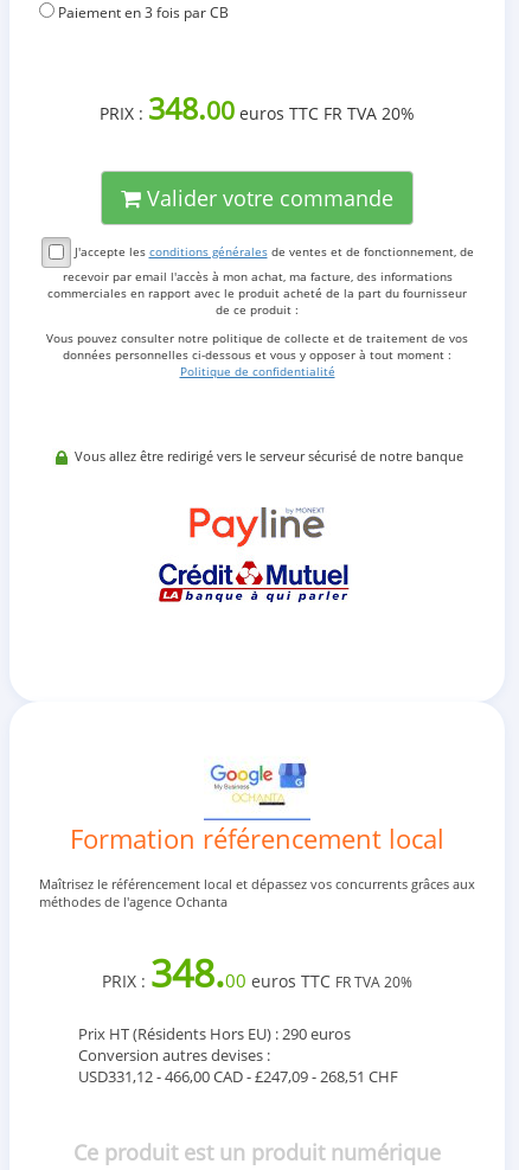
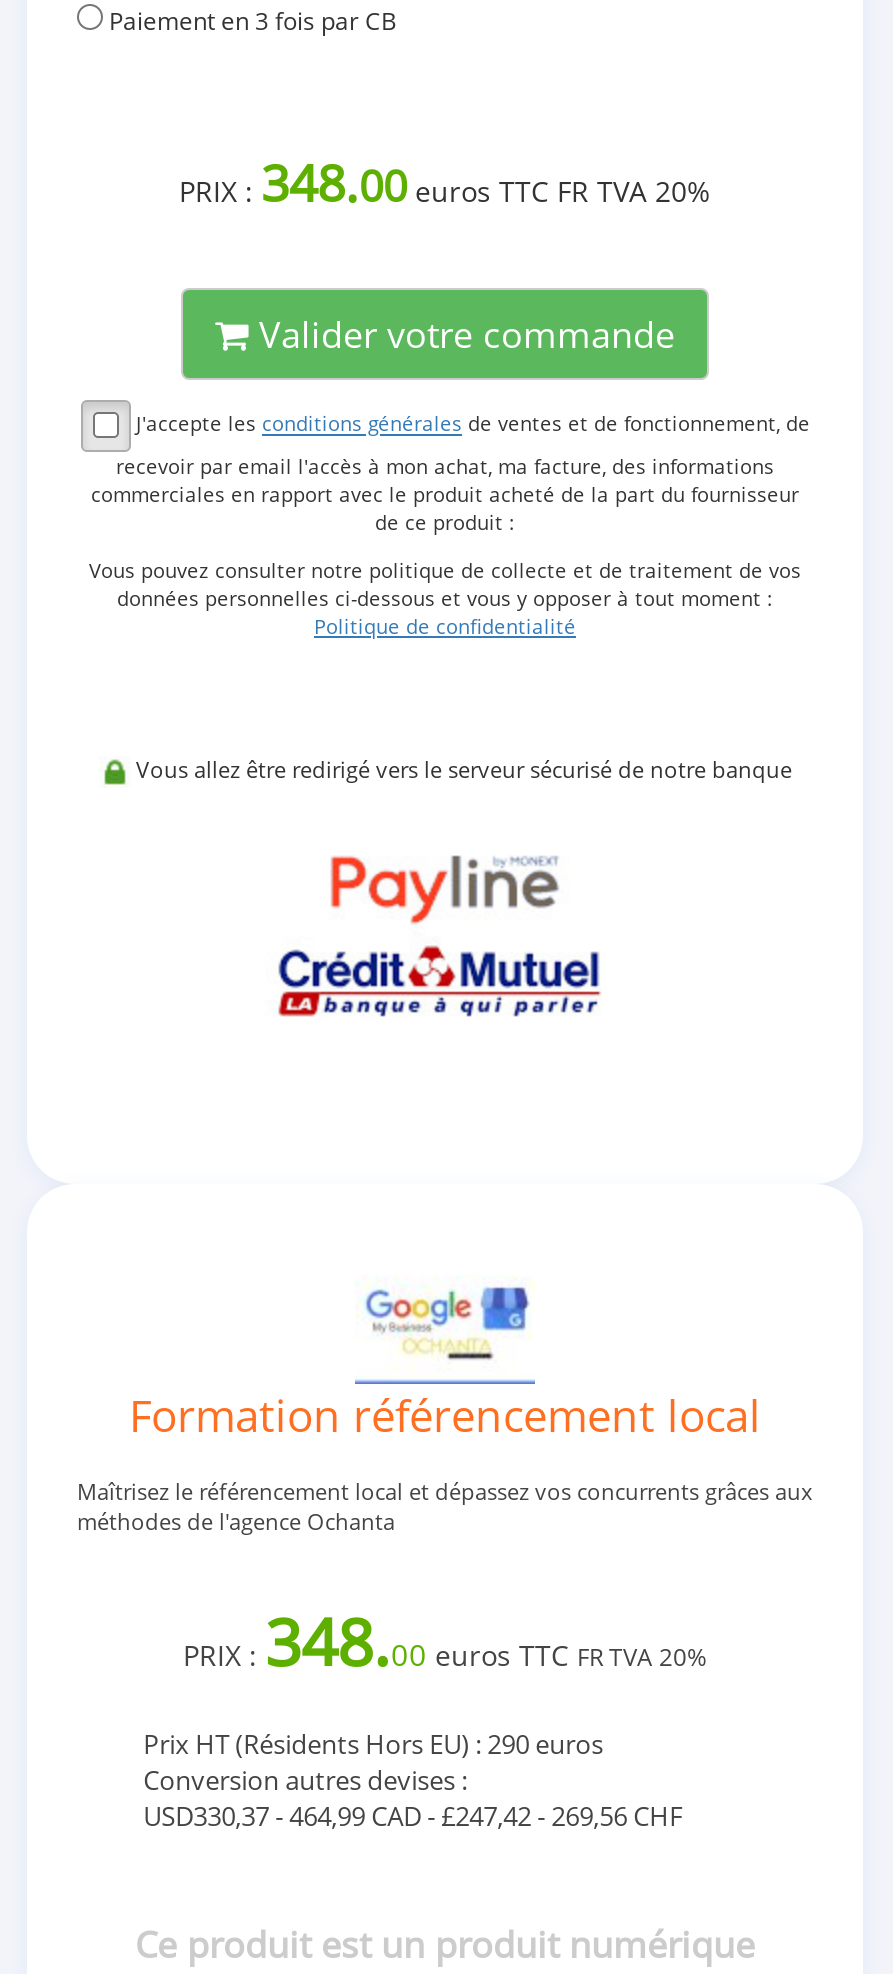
[78,1066,398,1087] USD331,12 - 466,00 CAD - £247,09 - 268,51 CHF -> [143,1798,683,1834] USD330,37 - 464,99 CAD - £247,42 - 269,56 CHF

